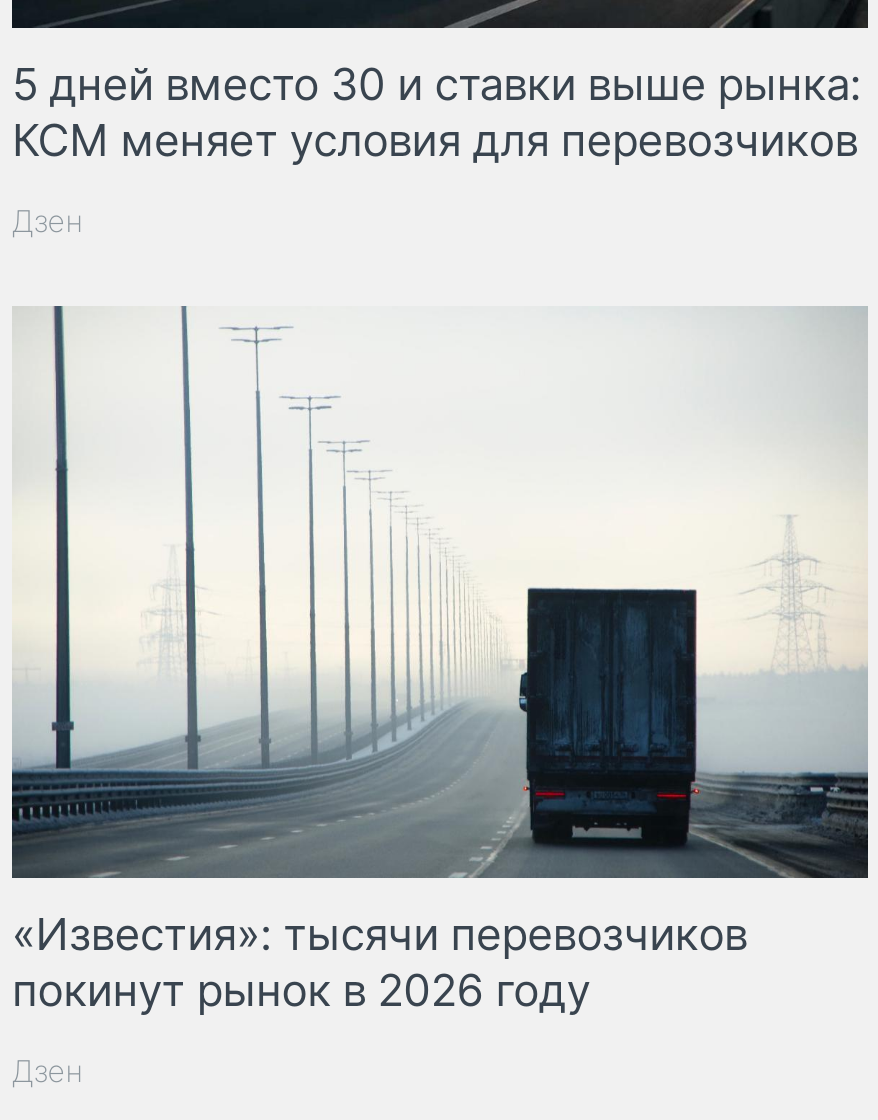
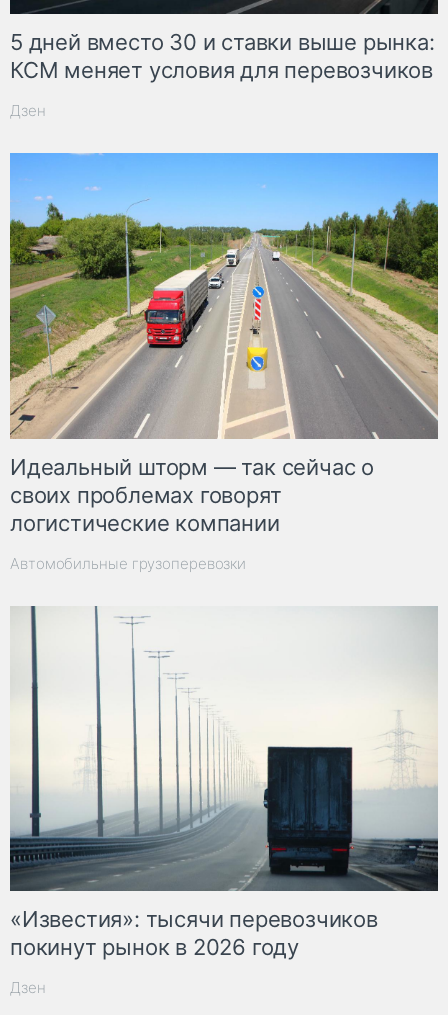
none -> [9,152,439,573] [image] | Идеальный шторм — так сейчас о | своих проблемах говорят | логистические компании | Автомобильные грузоперевозки

